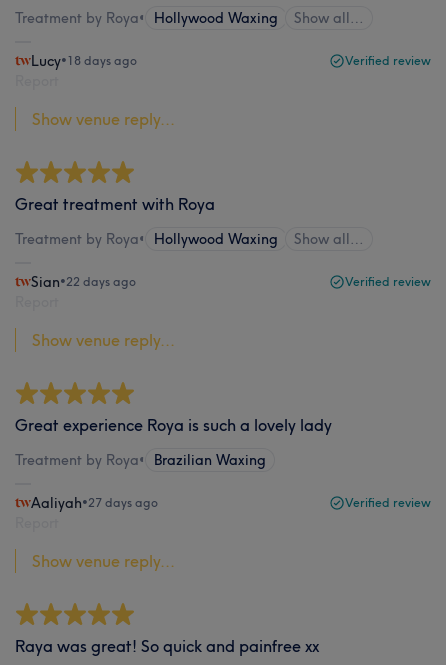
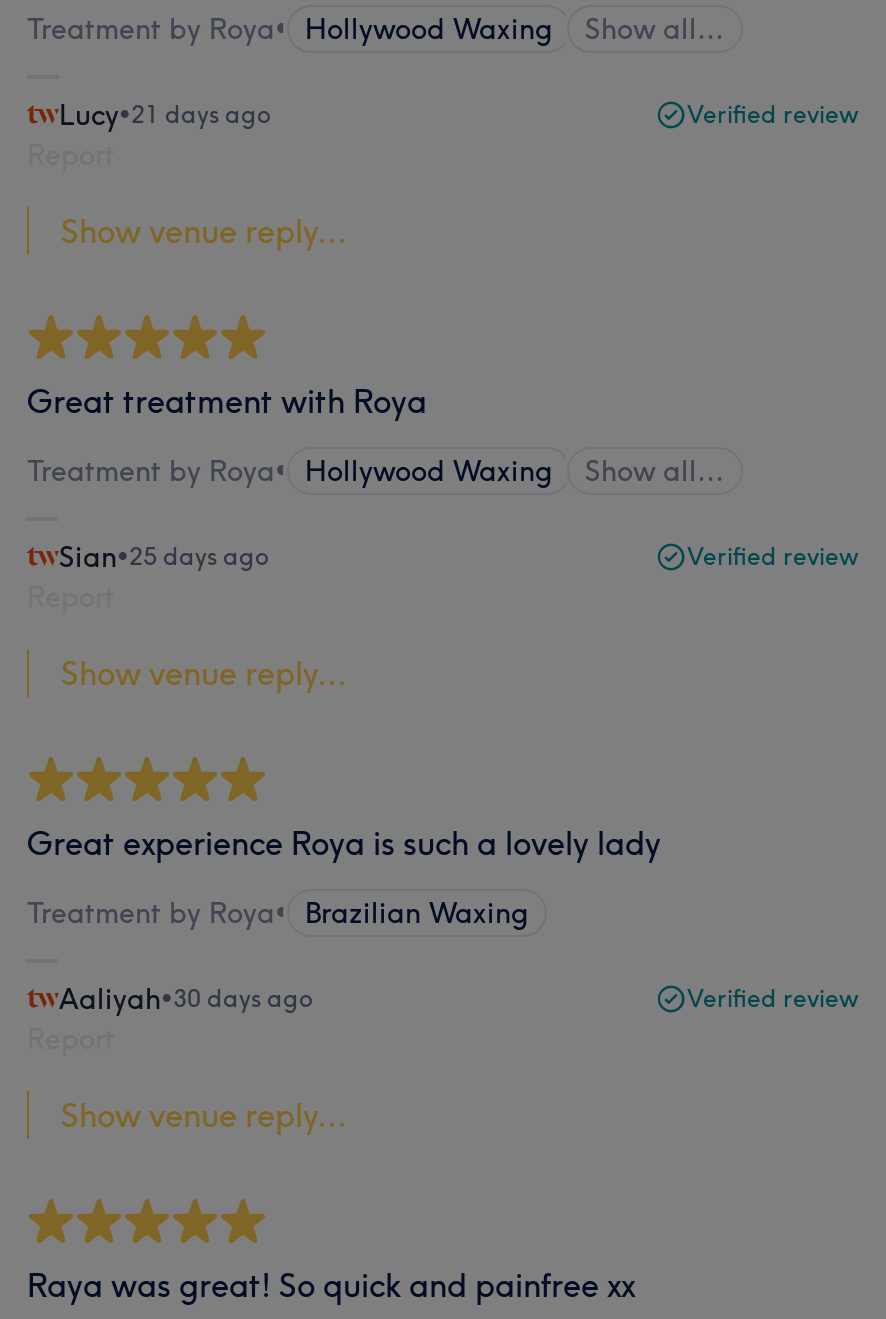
[31,52,137,70] Lucy•18 days ago -> [59,97,271,133] Lucy•21 days ago
[31,273,136,291] Sian•22 days ago -> [59,539,269,575] Sian•25 days ago
[31,494,158,512] Aaliyah•27 days ago -> [59,981,313,1017] Aaliyah•30 days ago

